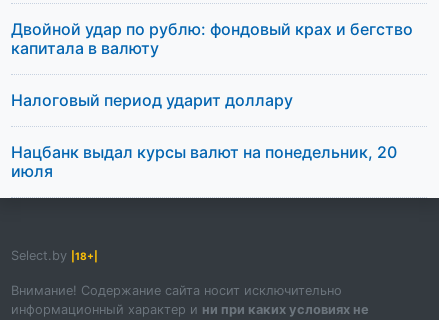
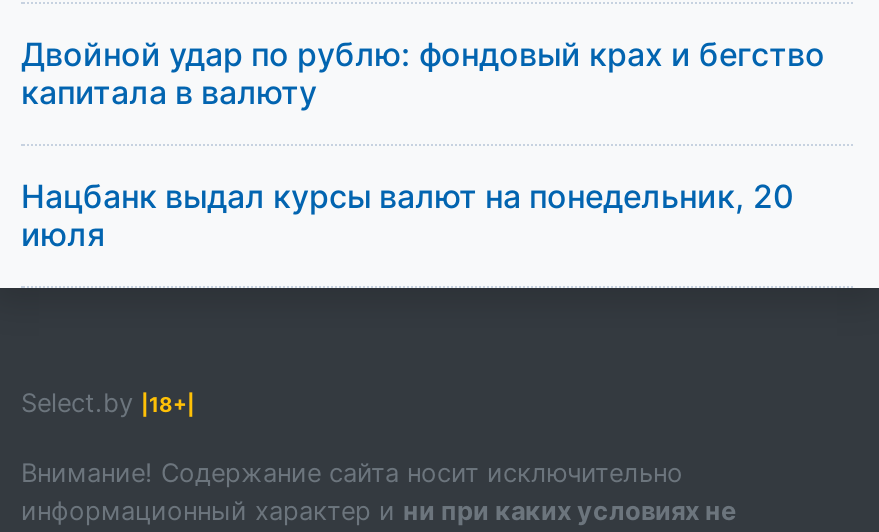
[11,90,293,110] Налоговый период ударит доллару -> none

